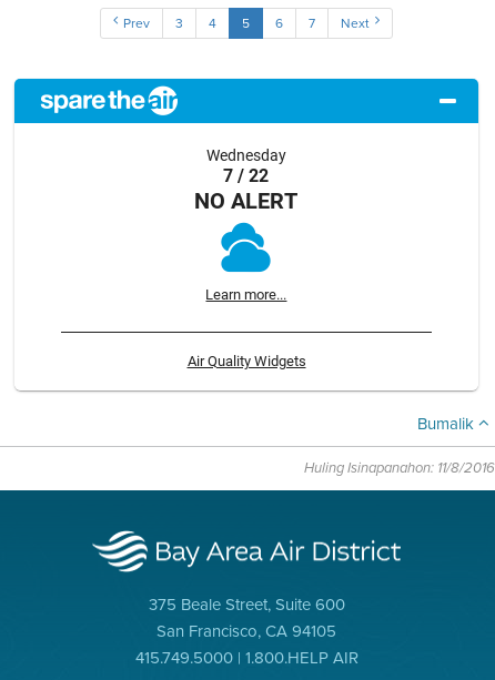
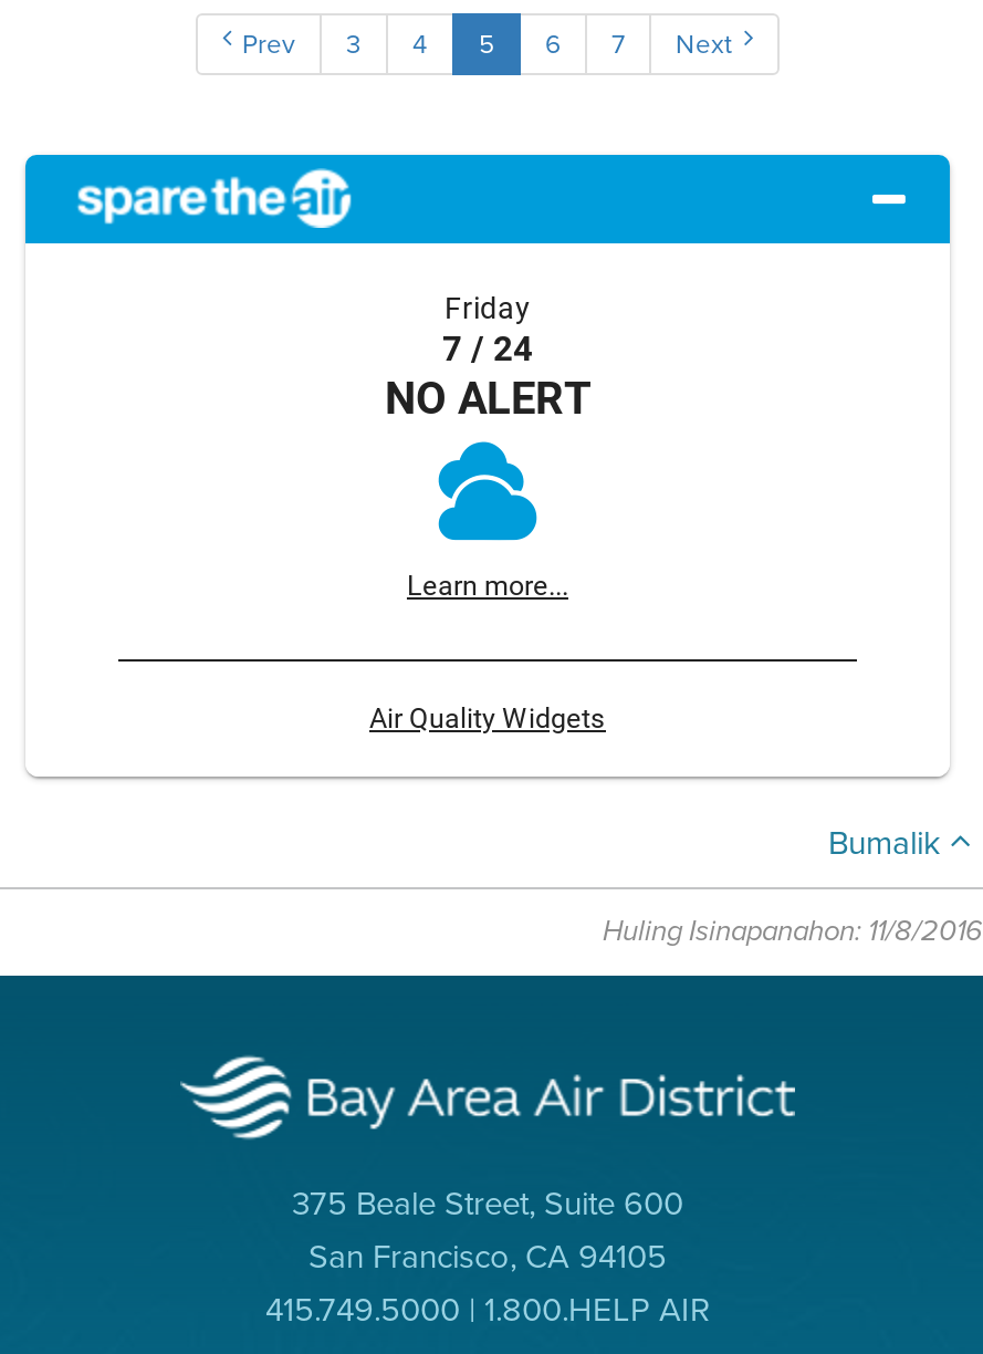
[206,145,286,186] Wednesday | 7 / 22 -> [442,288,533,369] Friday | 7 / 24

